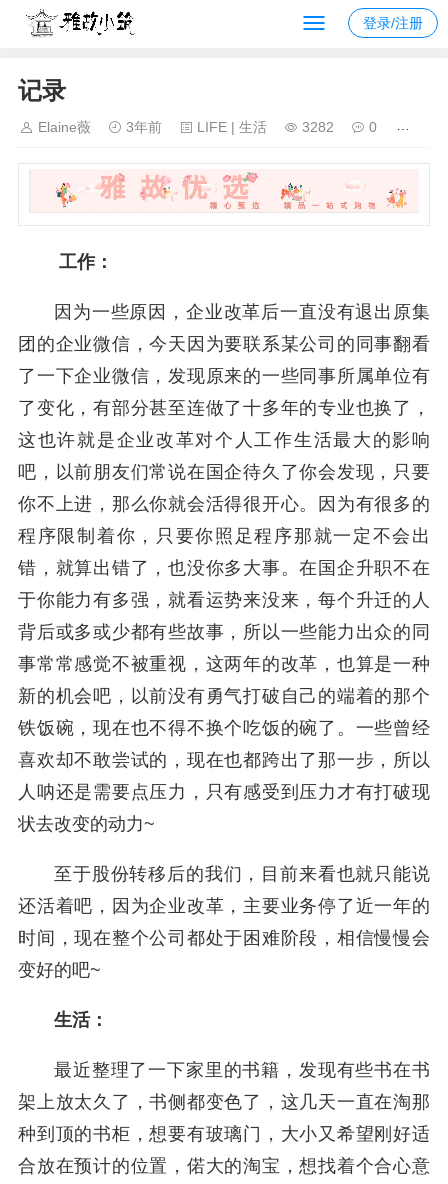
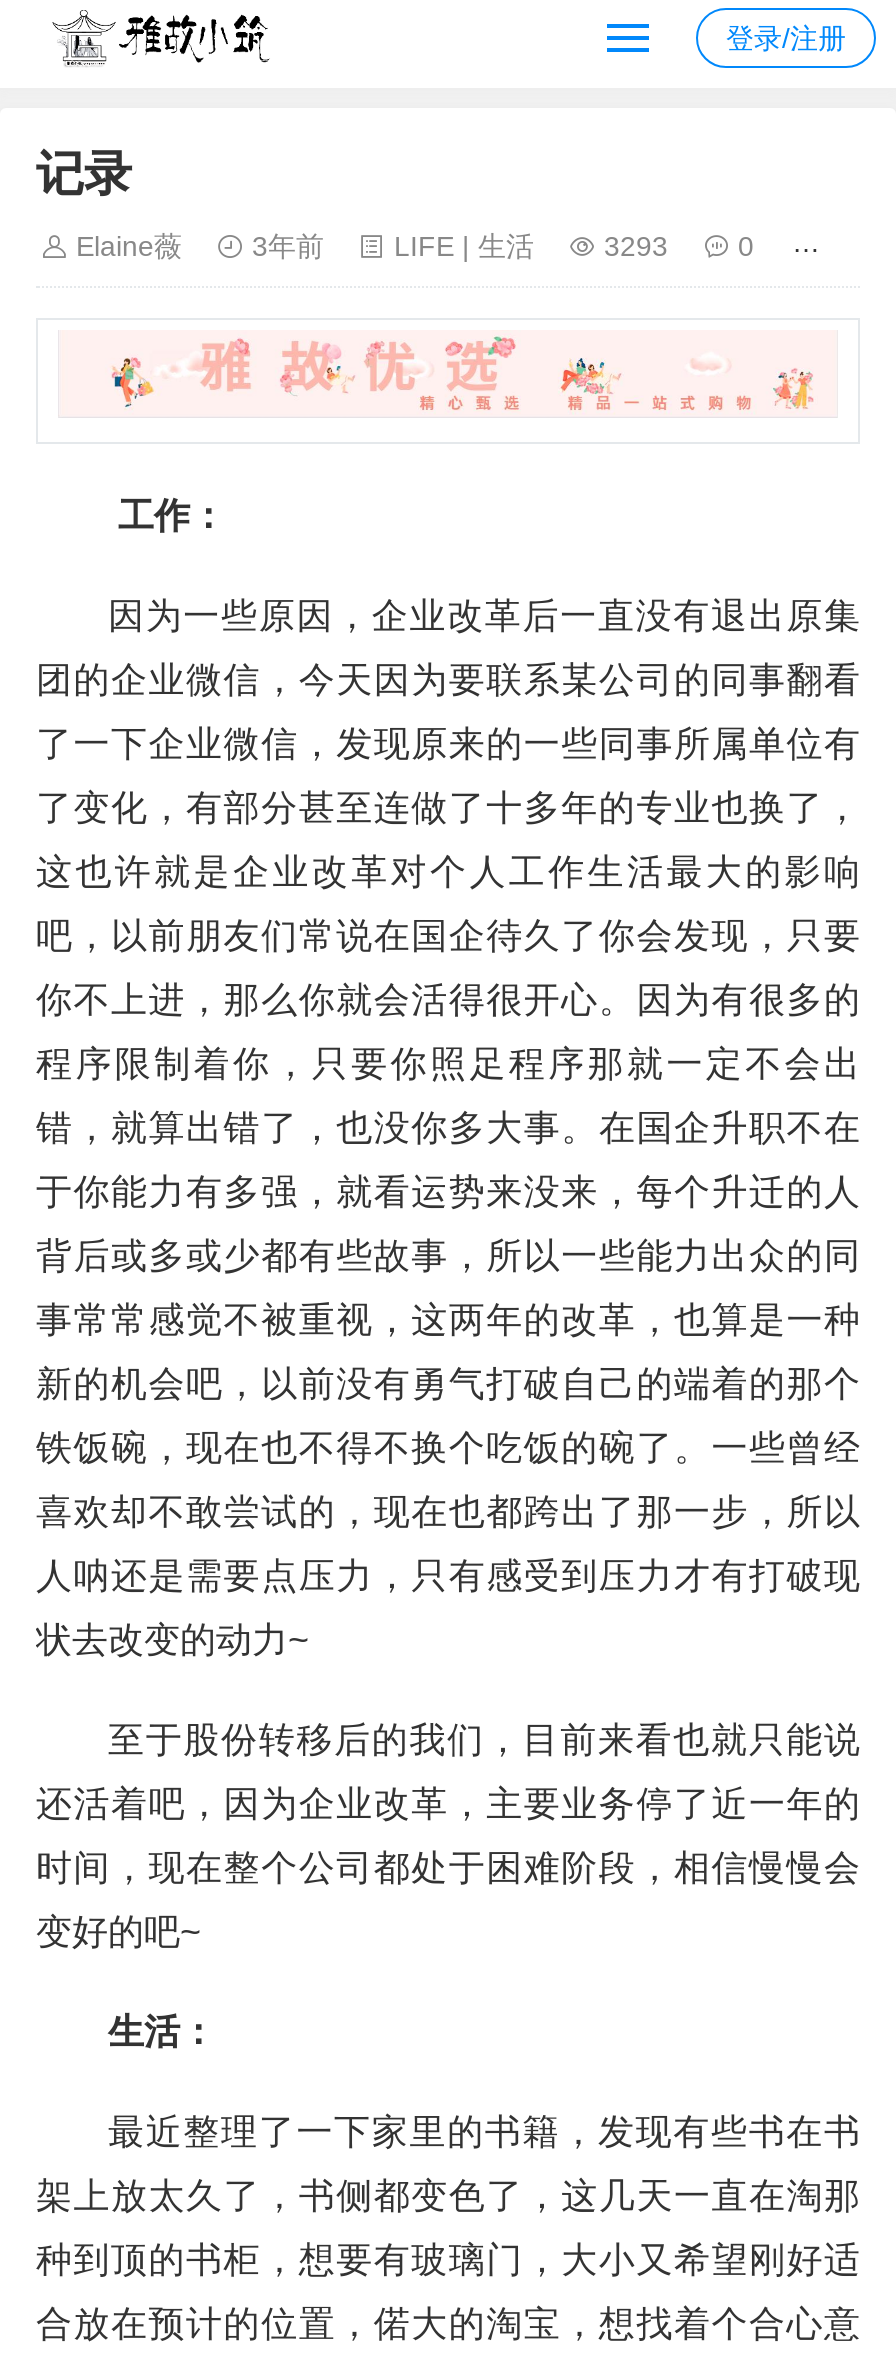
[302,119,334,135] 3282 -> [604,230,668,262] 3293

